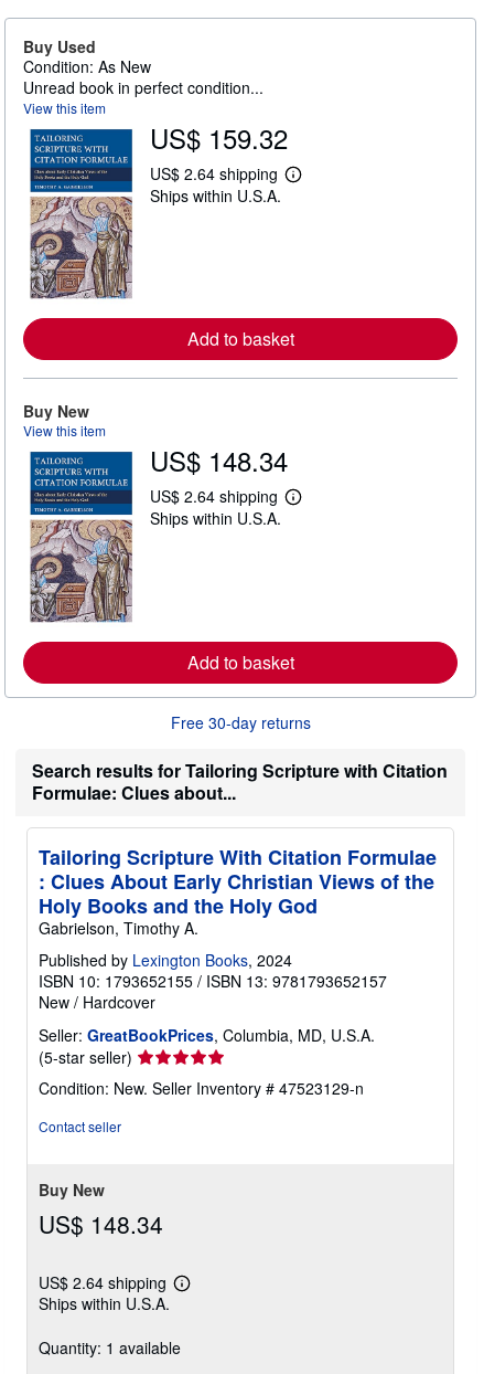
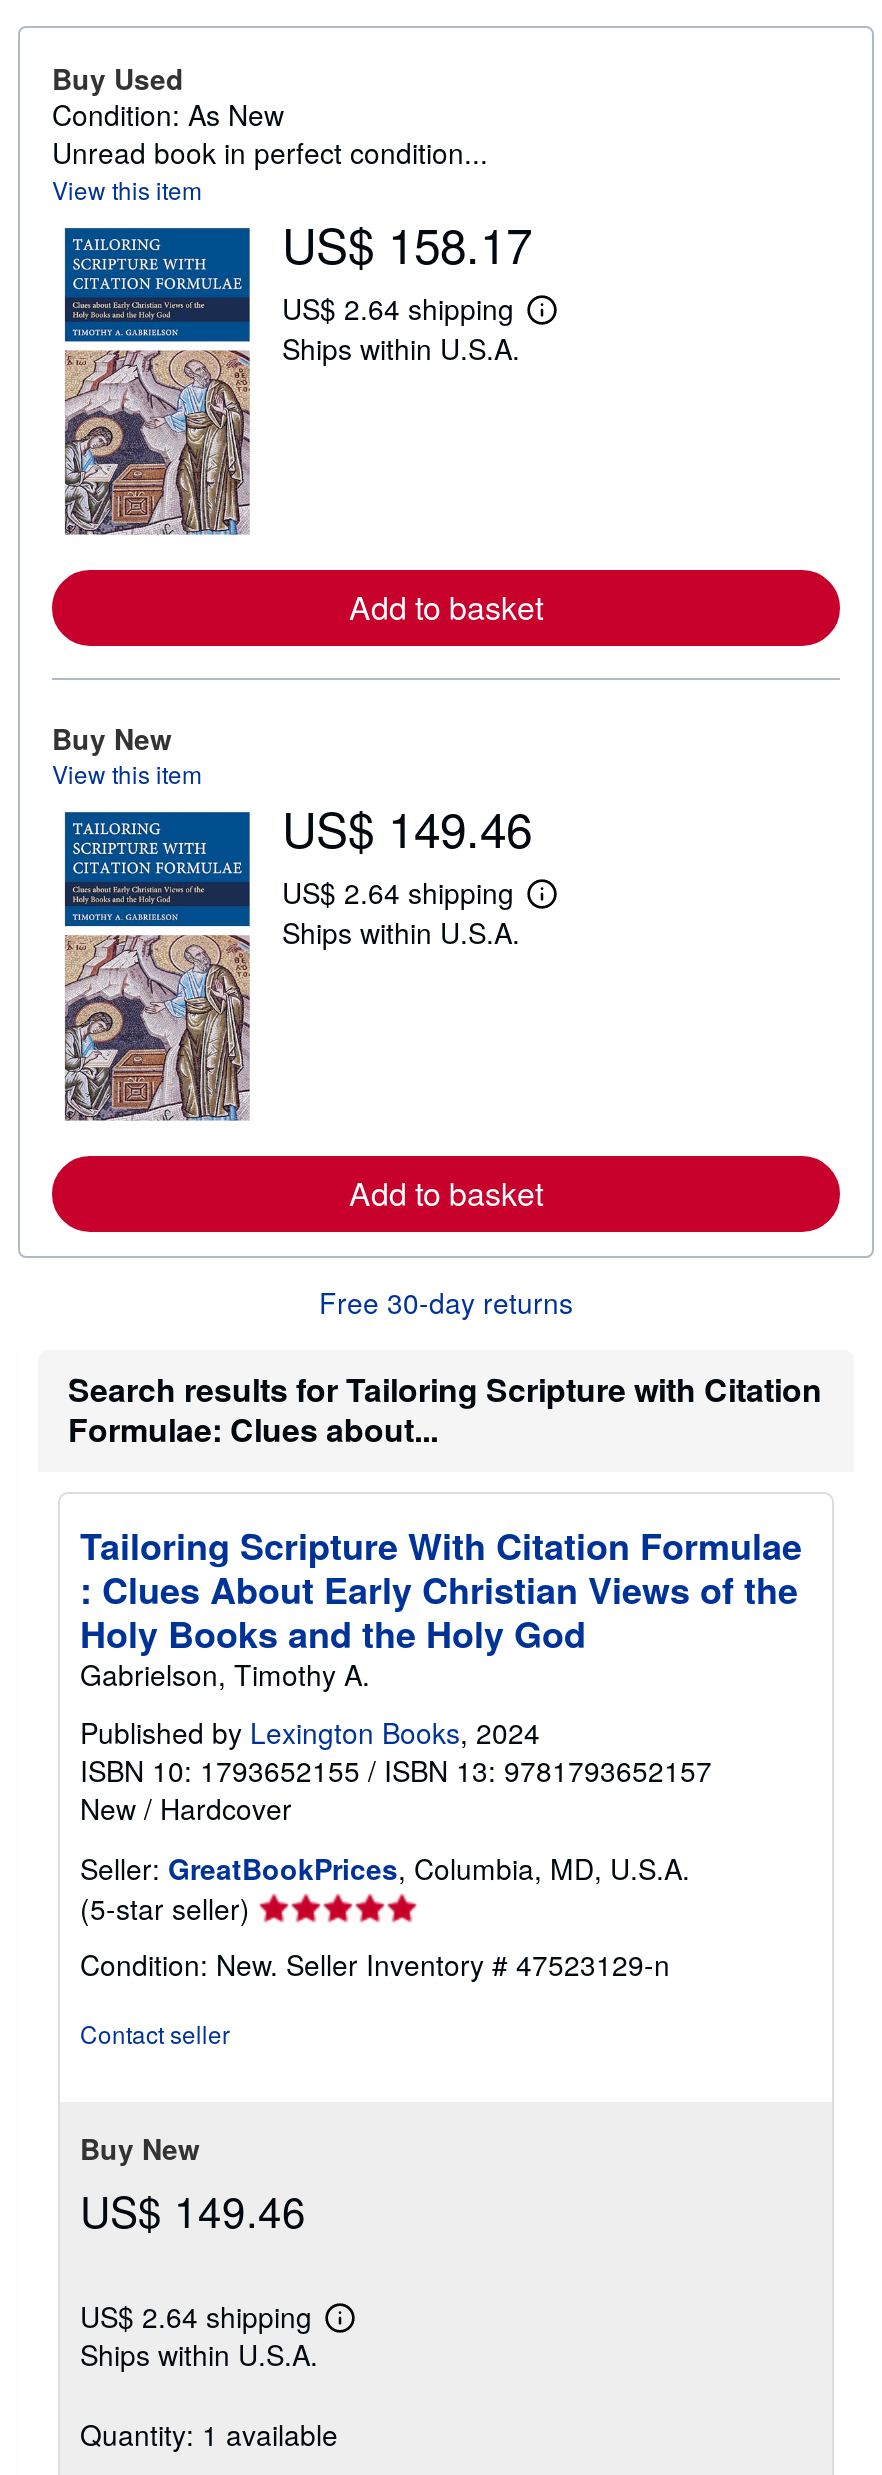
[150,118,288,157] US$ 159.32 -> [282,207,532,277] US$ 158.17
[150,441,288,480] US$ 148.34 -> [282,793,532,863] US$ 149.46
[39,1207,163,1240] US$ 148.34 -> [80,2180,306,2240] US$ 149.46

